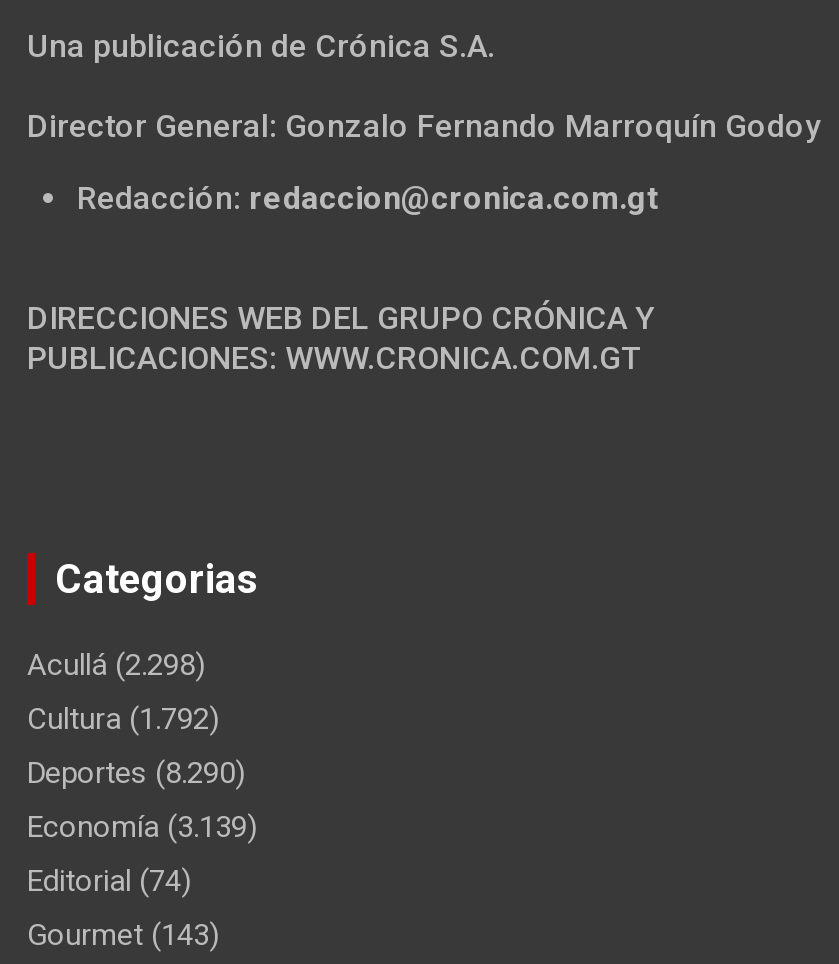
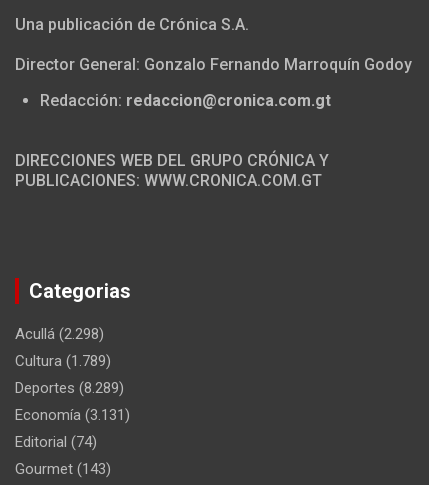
[27,701,219,737] Cultura (1.792) -> [15,352,111,370] Cultura (1.789)
[27,755,245,791] Deportes (8.290) -> [15,379,124,397] Deportes (8.289)
[27,809,257,845] Economía (3.139) -> [15,406,130,424] Economía (3.131)

